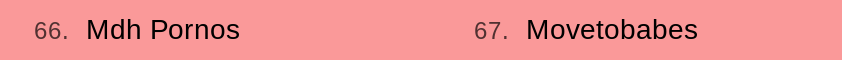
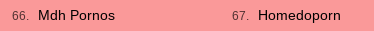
[526,13,698,45] Movetobabes -> [258,7,341,23] Homedoporn

